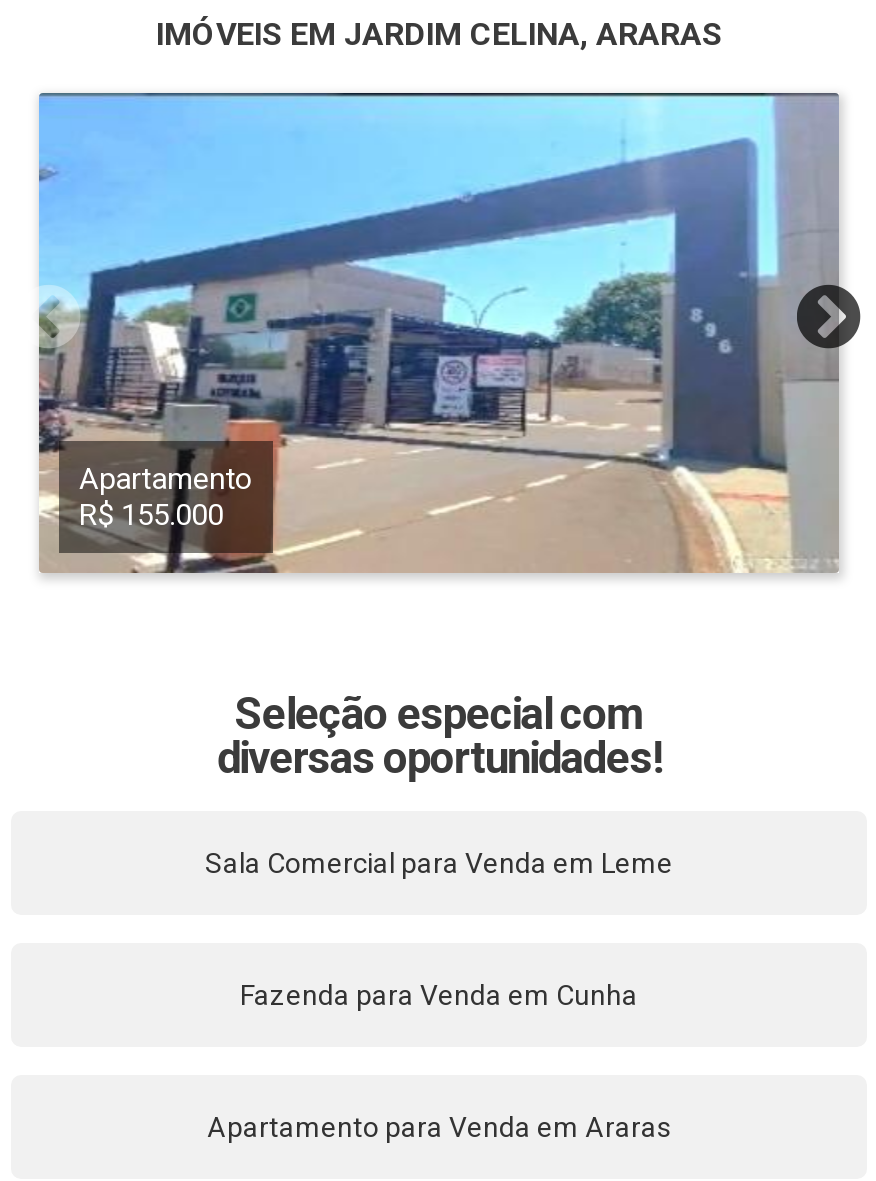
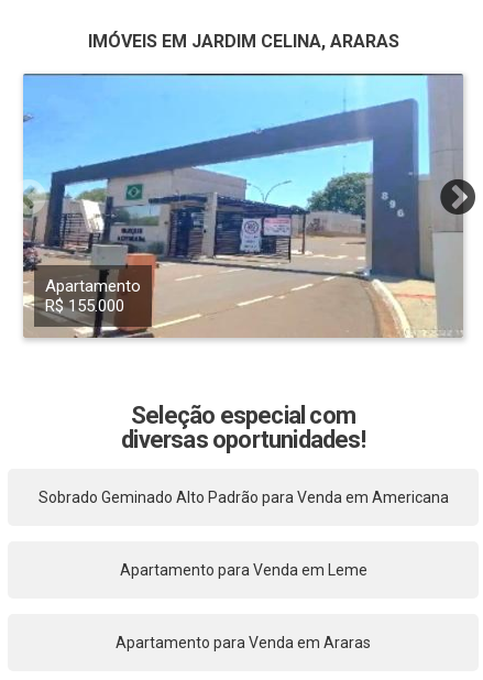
[205,847,673,879] Sala Comercial para Venda em Leme -> [38,489,448,506] Sobrado Geminado Alto Padrão para Venda em Americana
[240,979,638,1011] Fazenda para Venda em Cunha -> [119,561,367,579] Apartamento para Venda em Leme

